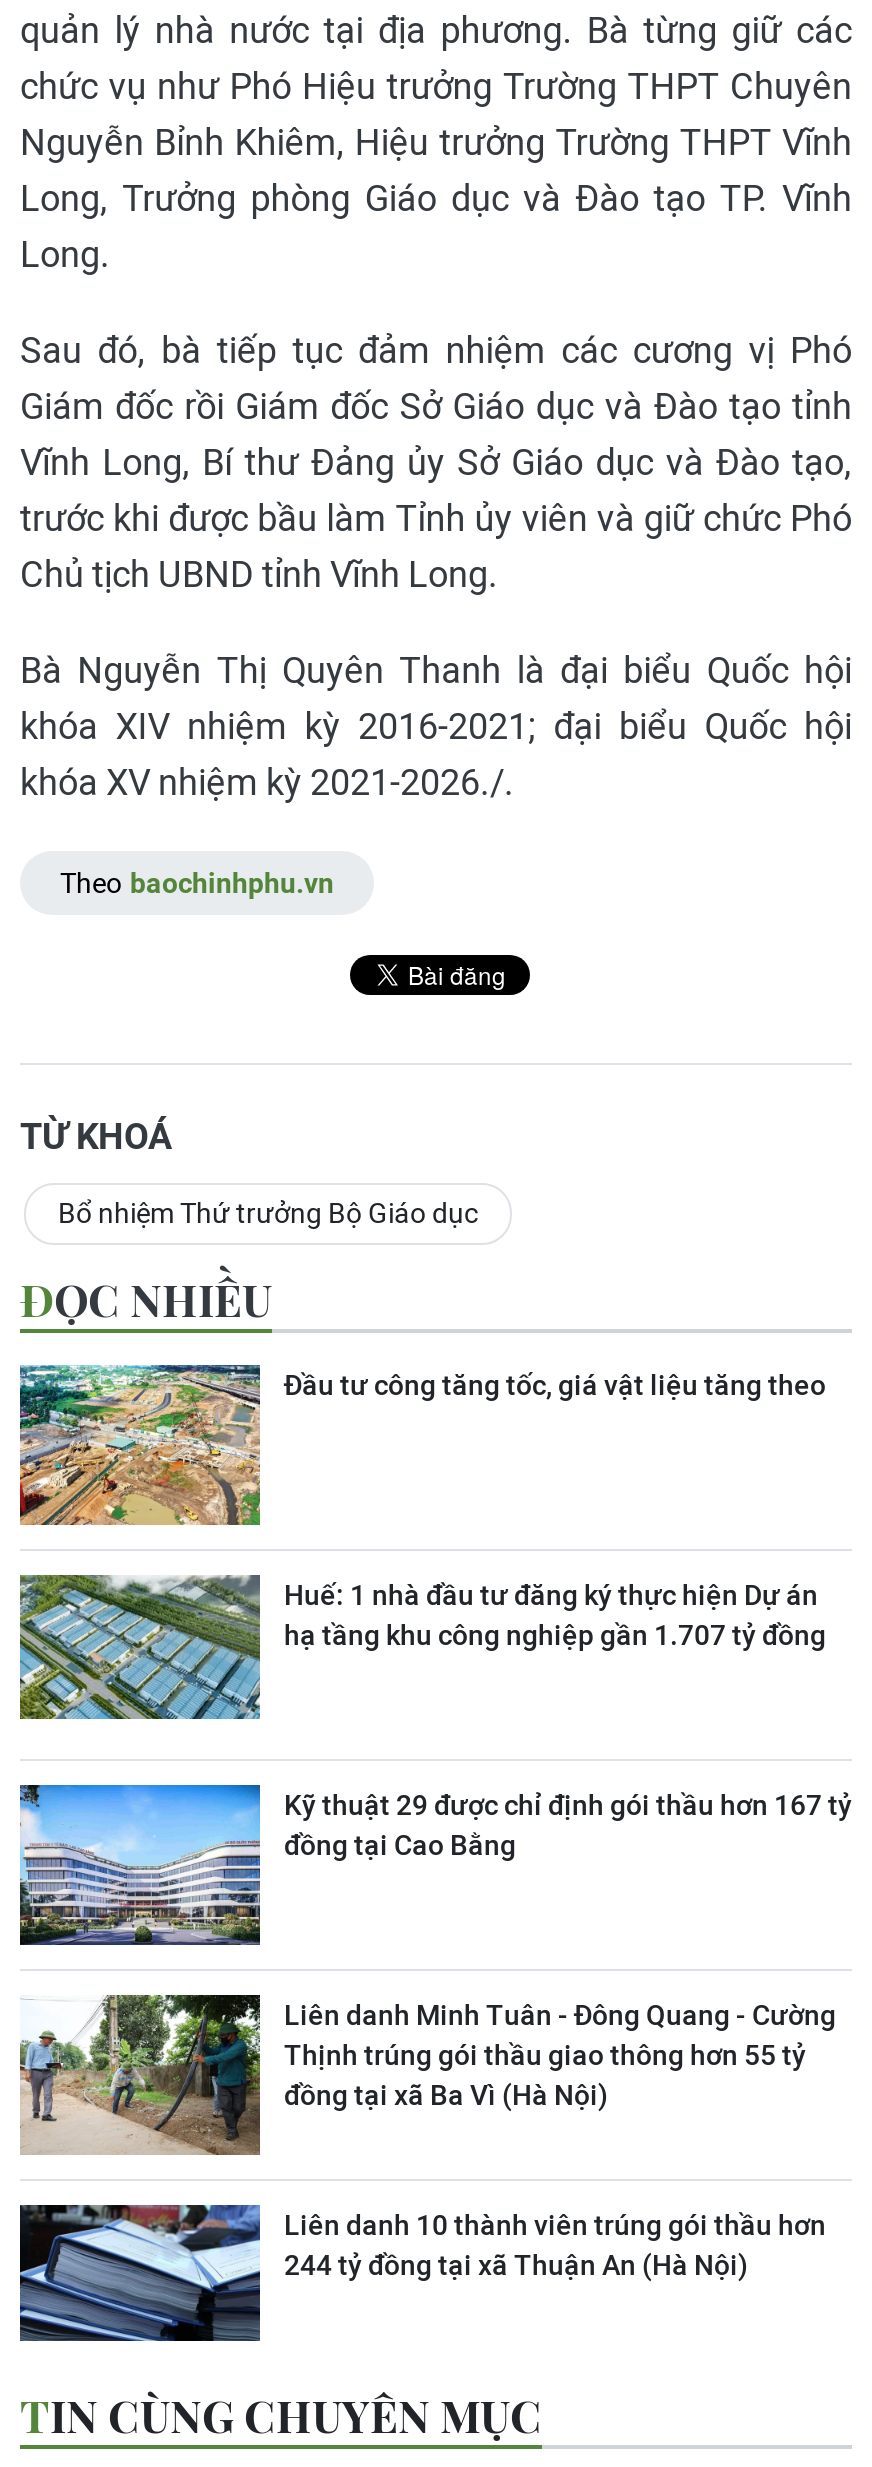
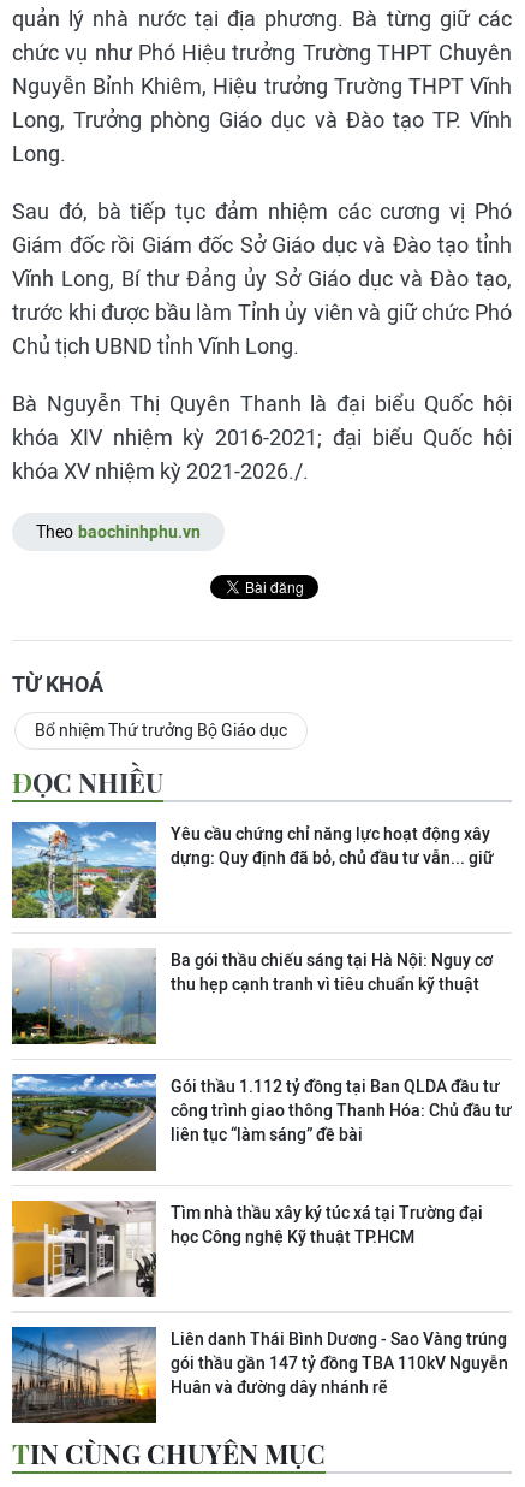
[18,1365,826,1527] [image] | Đầu tư công tăng tốc, giá vật liệu tăng theo -> [11,822,494,919] [image] | Yêu cầu chứng chỉ năng lực hoạt động xây | dựng: Quy định đã bỏ, chủ đầu tư vẫn... giữ
[18,1573,826,1735] [image] | Huế: 1 nhà đầu tư đăng ký thực hiện Dự án | hạ tầng khu công nghiệp gần 1.707 tỷ đồng -> [11,948,493,1045] [image] | Ba gói thầu chiếu sáng tại Hà Nội: Nguy cơ | thu hẹp cạnh tranh vì tiêu chuẩn kỹ thuật
[20,1783,852,1947] [image] | Kỹ thuật 29 được chỉ định gói thầu hơn 167 tỷ | đồng tại Cao Bằng -> [11,1073,512,1172] [image] | Gói thầu 1.112 tỷ đồng tại Ban QLDA đầu tư | công trình giao thông Thanh Hóa: Chủ đầu tư | liên tục “làm sáng” đề bài
[20,1993,836,2155] [image] | Liên danh Minh Tuân - Đông Quang - Cường | Thịnh trúng gói thầu giao thông hơn 55 tỷ | đồng tại xã Ba Vì (Hà Nội) -> [11,1199,483,1297] [image] | Tìm nhà thầu xây ký túc xá tại Trường đại | học Công nghệ Kỹ thuật TP.HCM
[18,2203,826,2365] [image] | Liên danh 10 thành viên trúng gói thầu hơn | 244 tỷ đồng tại xã Thuận An (Hà Nội) -> [11,1326,508,1424] [image] | Liên danh Thái Bình Dương - Sao Vàng trúng | gói thầu gần 147 tỷ đồng TBA 110kV Nguyễn | Huân và đường dây nhánh rẽ

